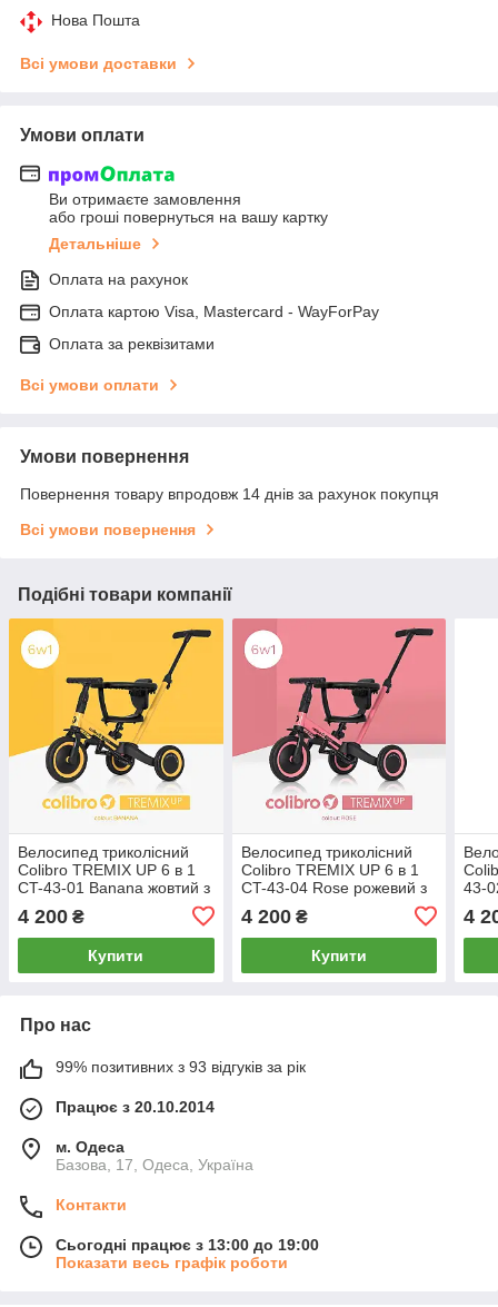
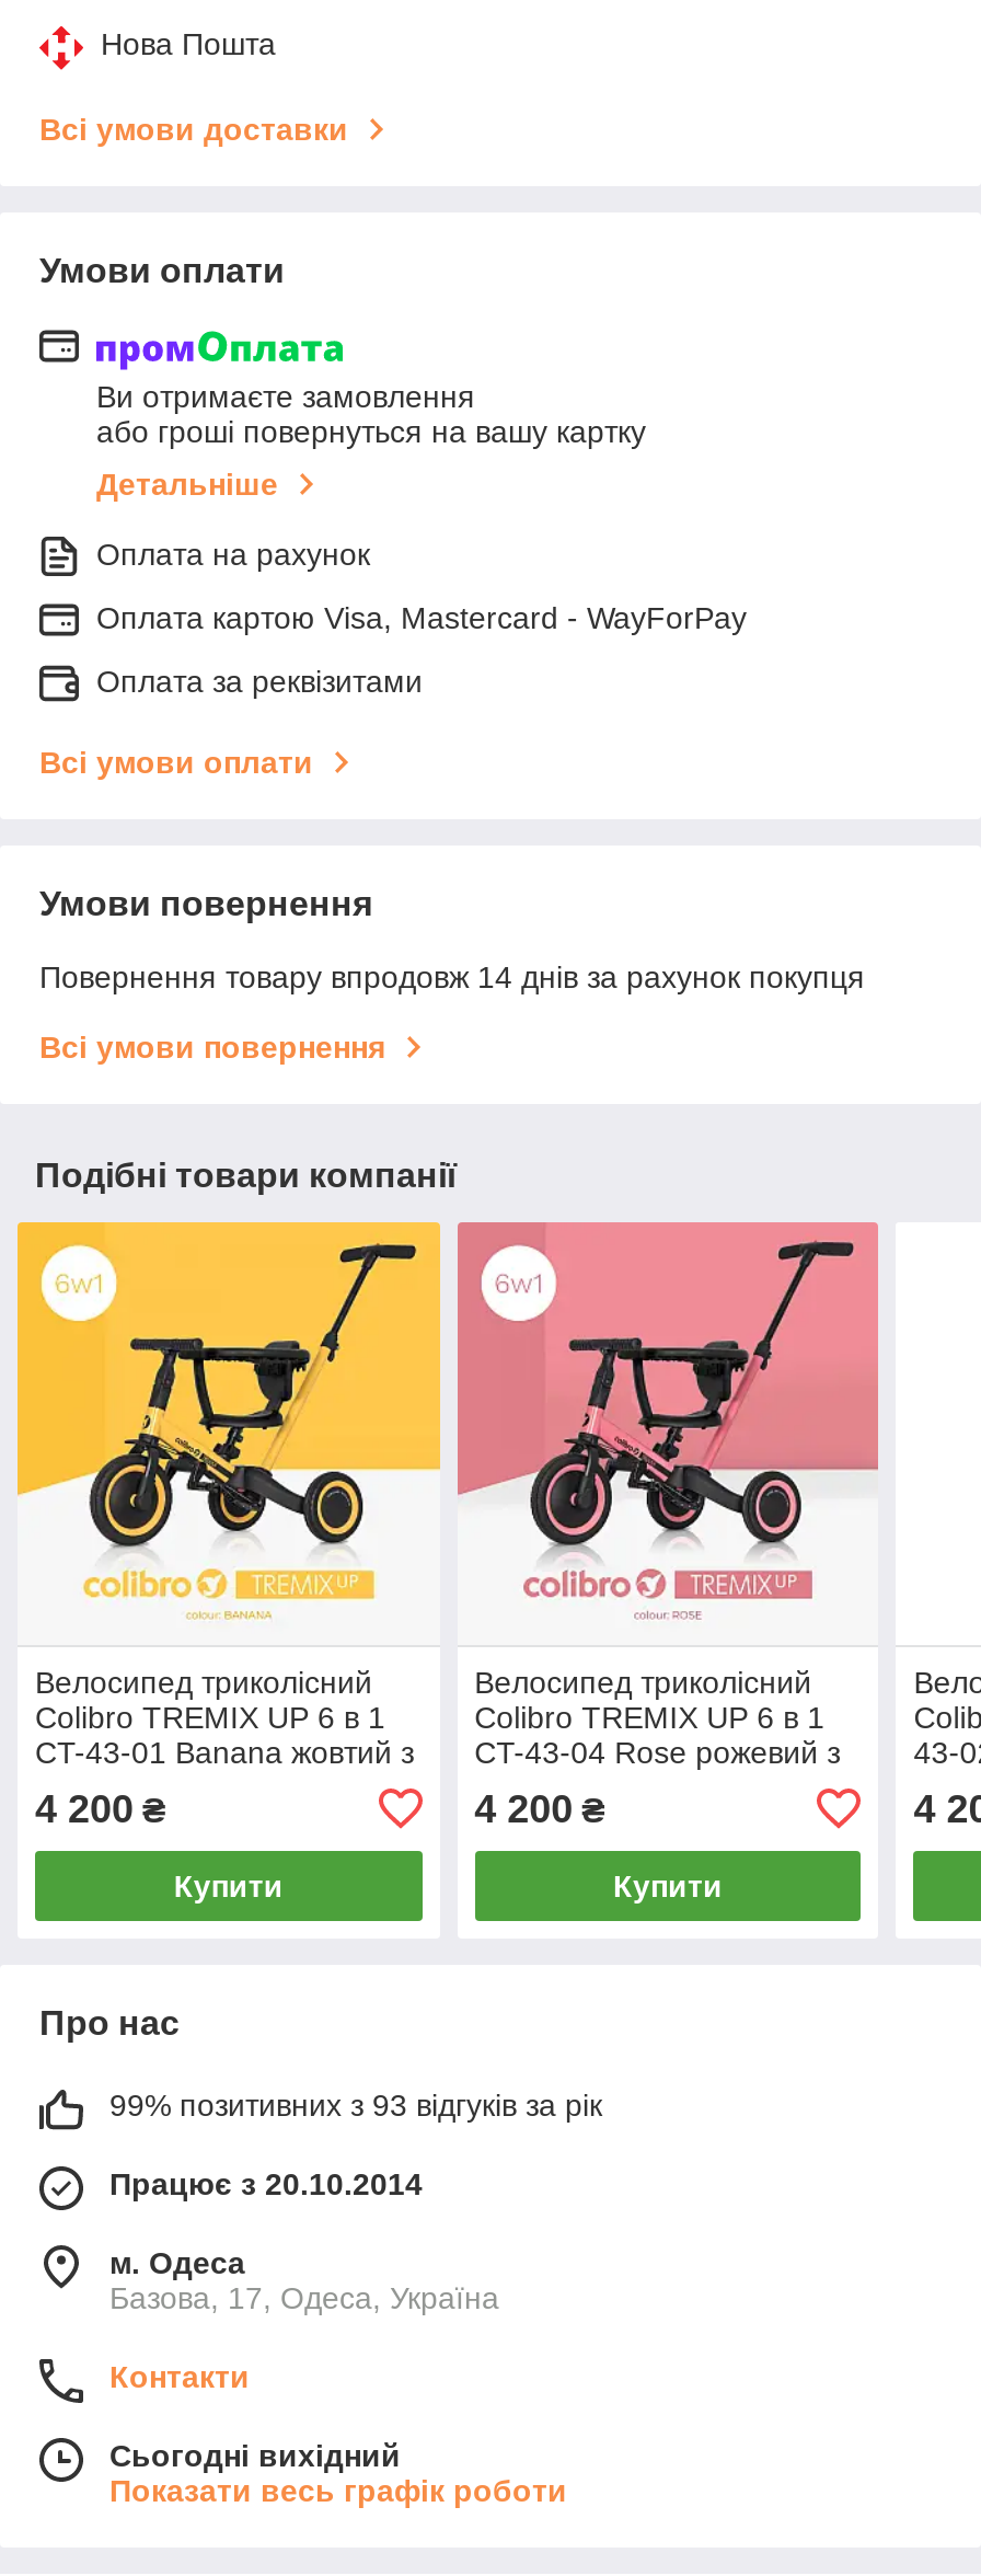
[56,1236,319,1253] Сьогодні працює з 13:00 до 19:00 -> [109,2438,401,2473] Сьогодні вихідний

